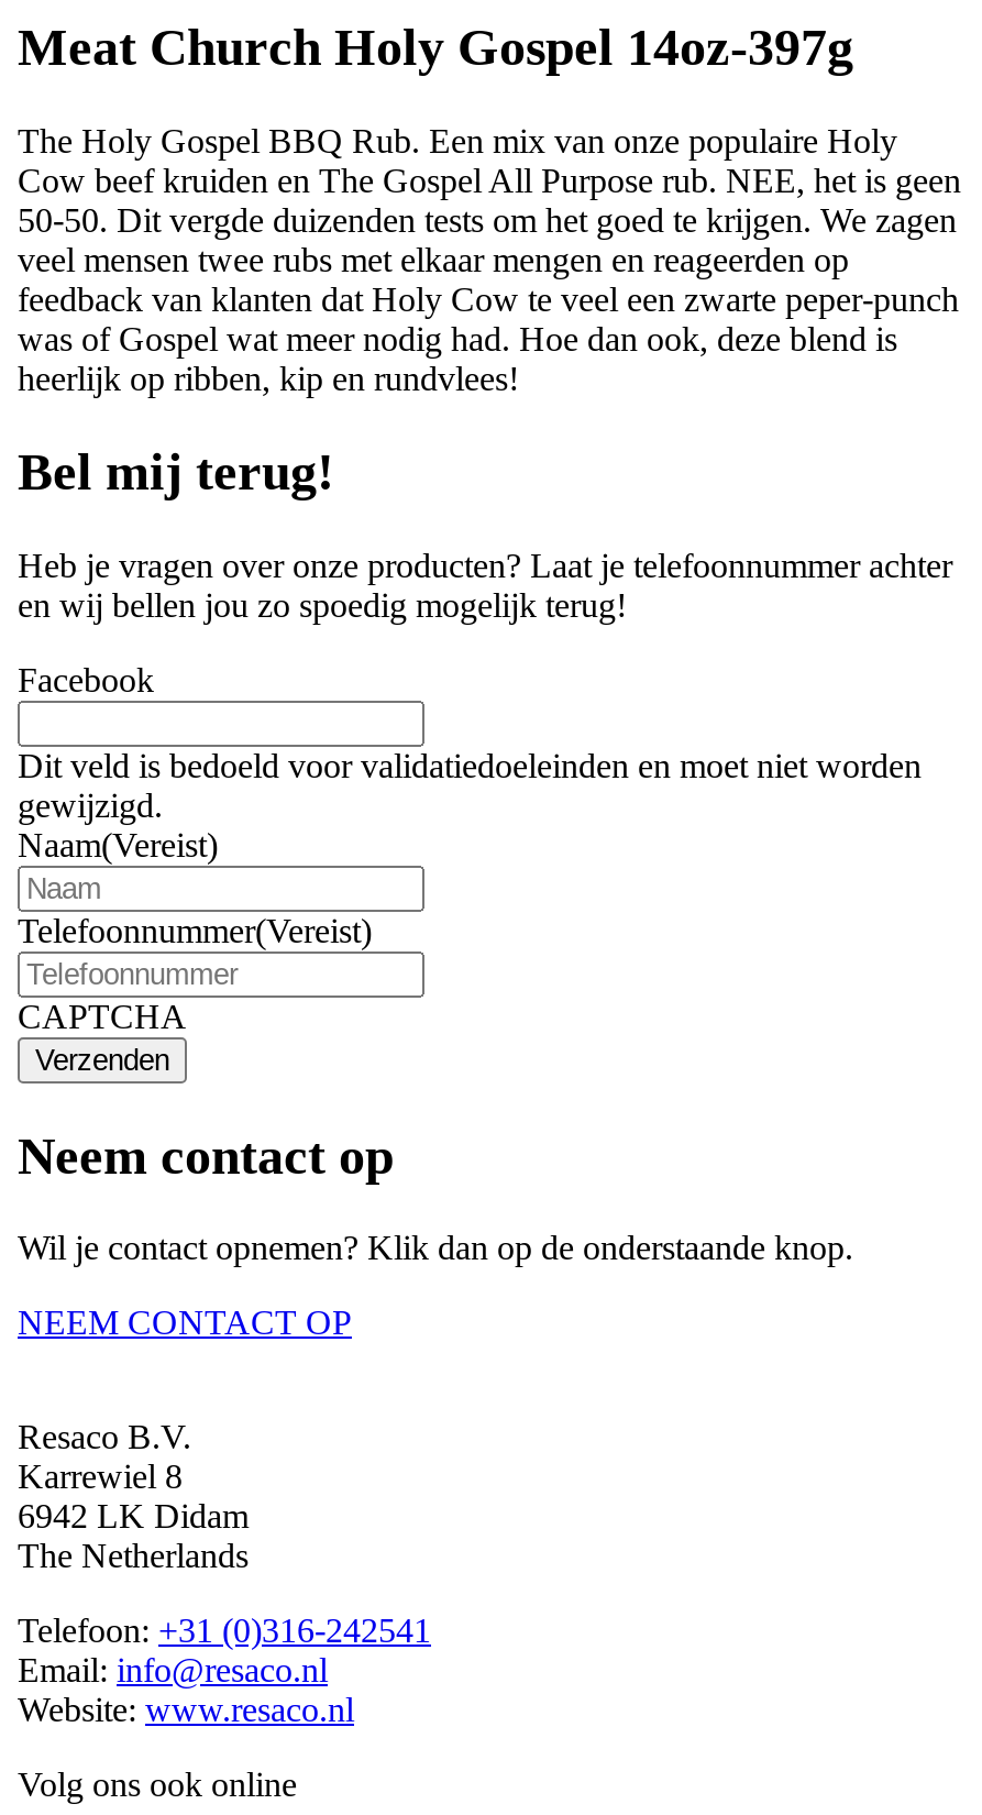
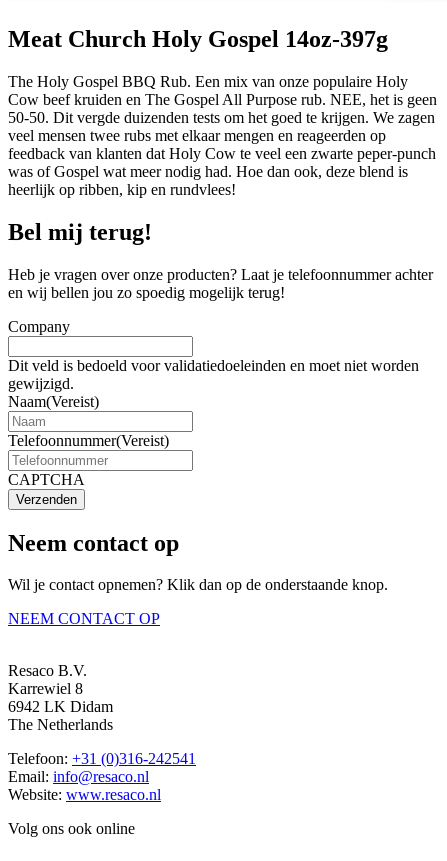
[18,660,154,698] Facebook -> [8,318,70,335] Company

